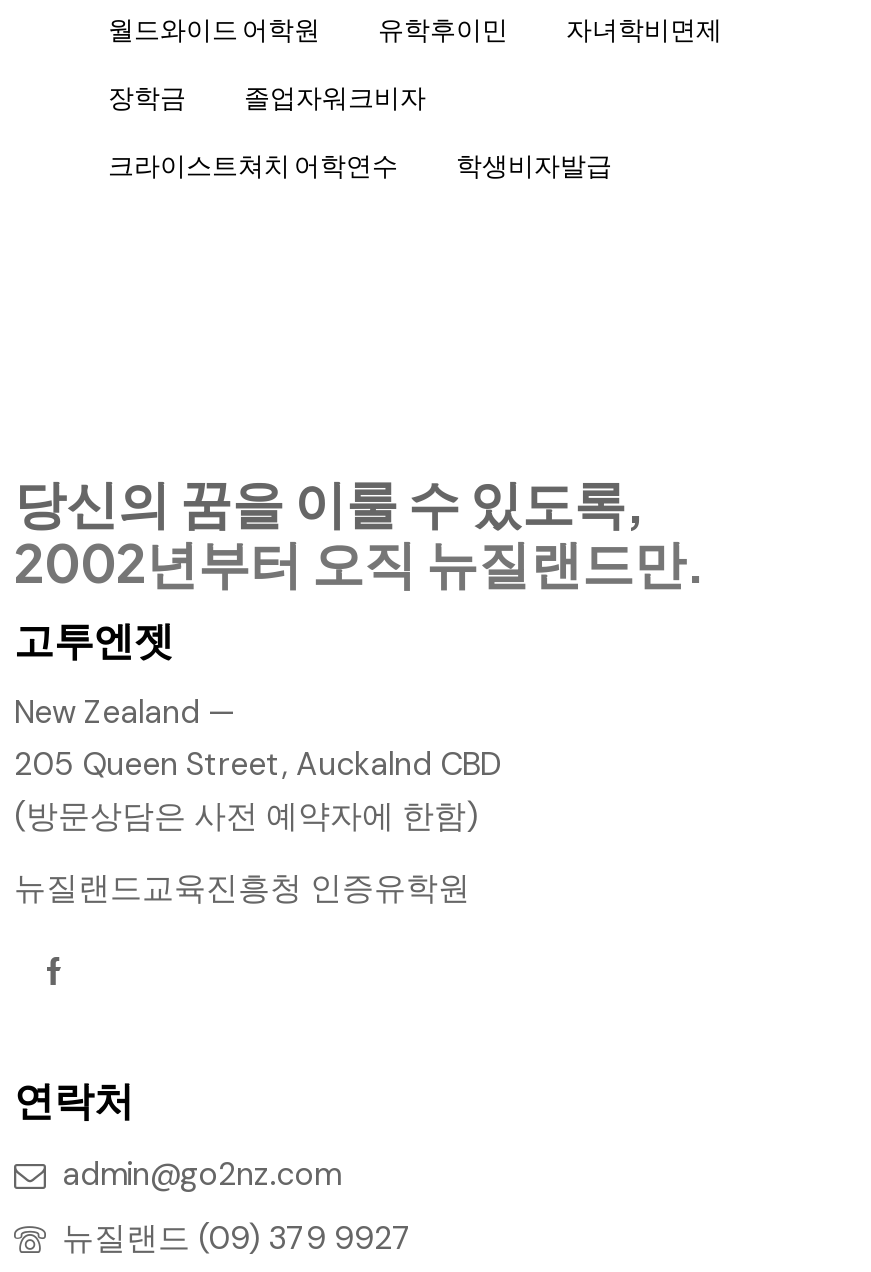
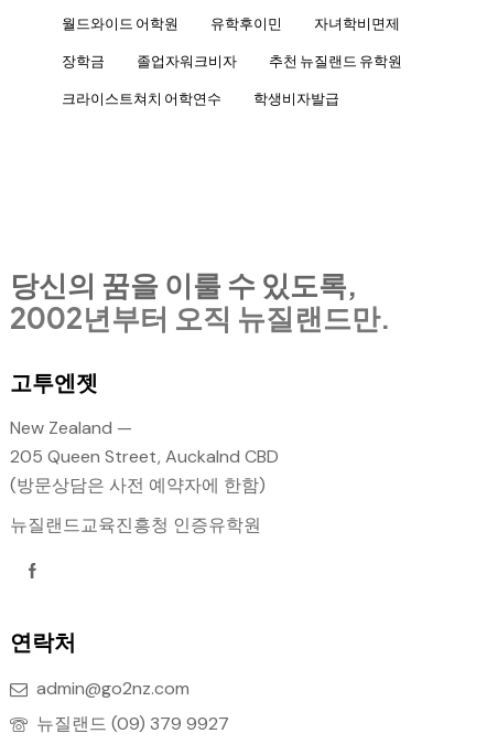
none -> [269,52,402,70] 추천 뉴질랜드 유학원

